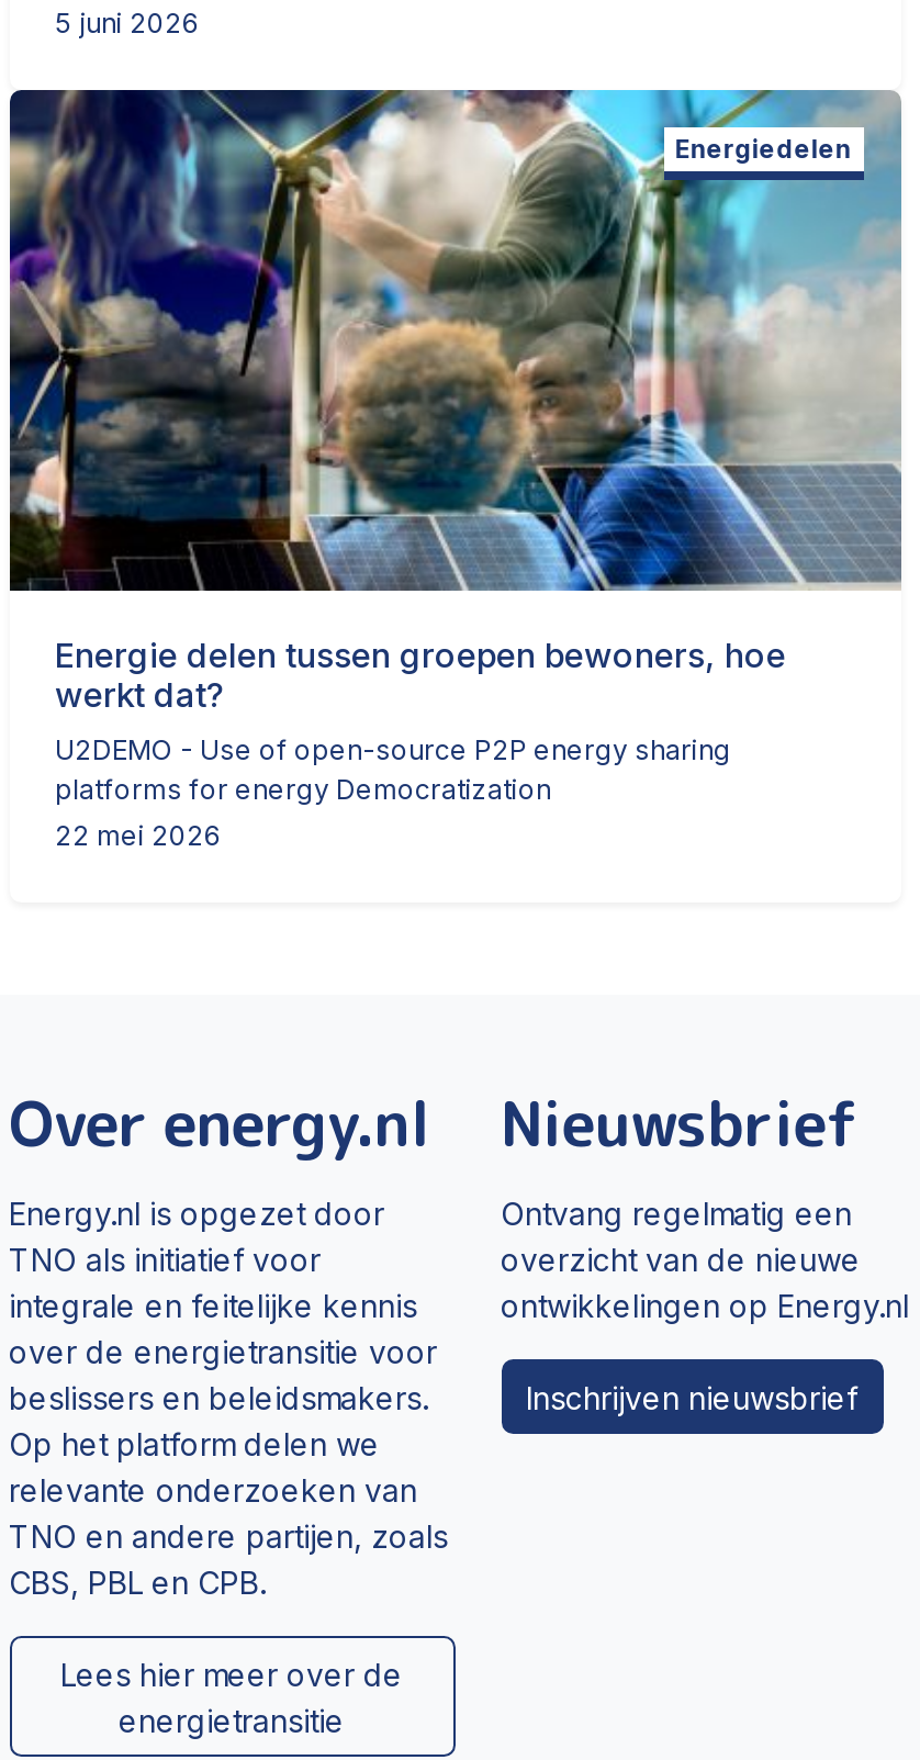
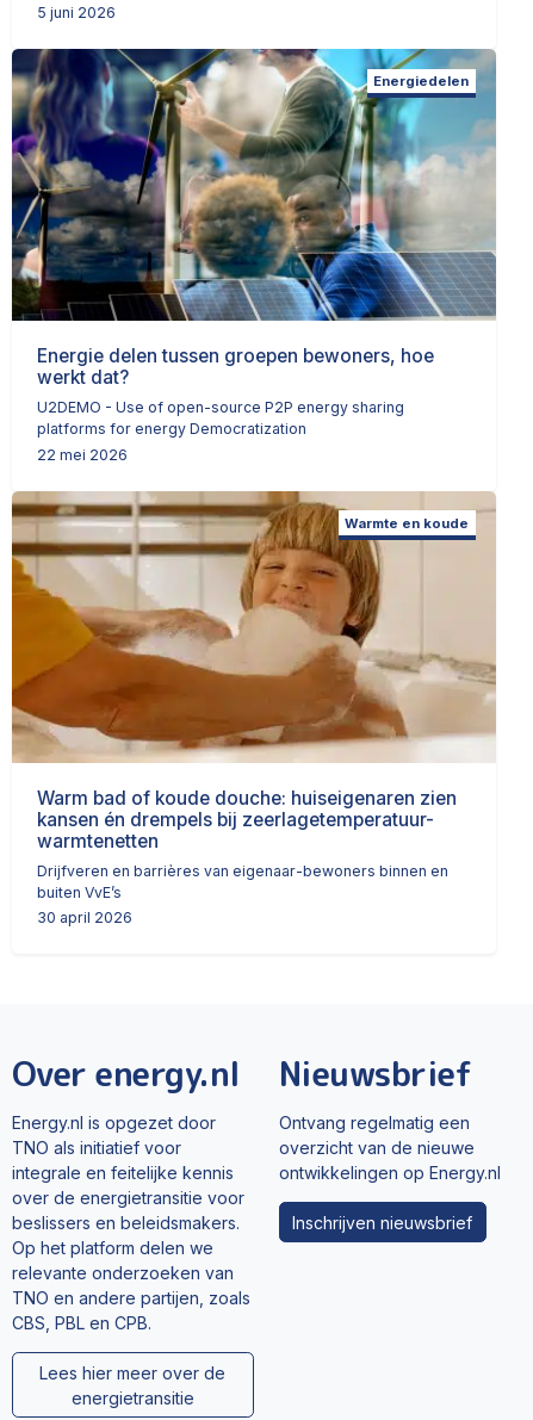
none -> [11,490,496,779] [image] | Warmte en koude
none -> [36,787,456,901] Warm bad of koude douche: huiseigenaren zien | kansen én drempels bij zeerlagetemperatuur- | warmtenetten | Drijfveren en barrières van eigenaar-bewoners binnen en | buiten VvE’s
none -> [36,909,132,927] 30 april 2026

